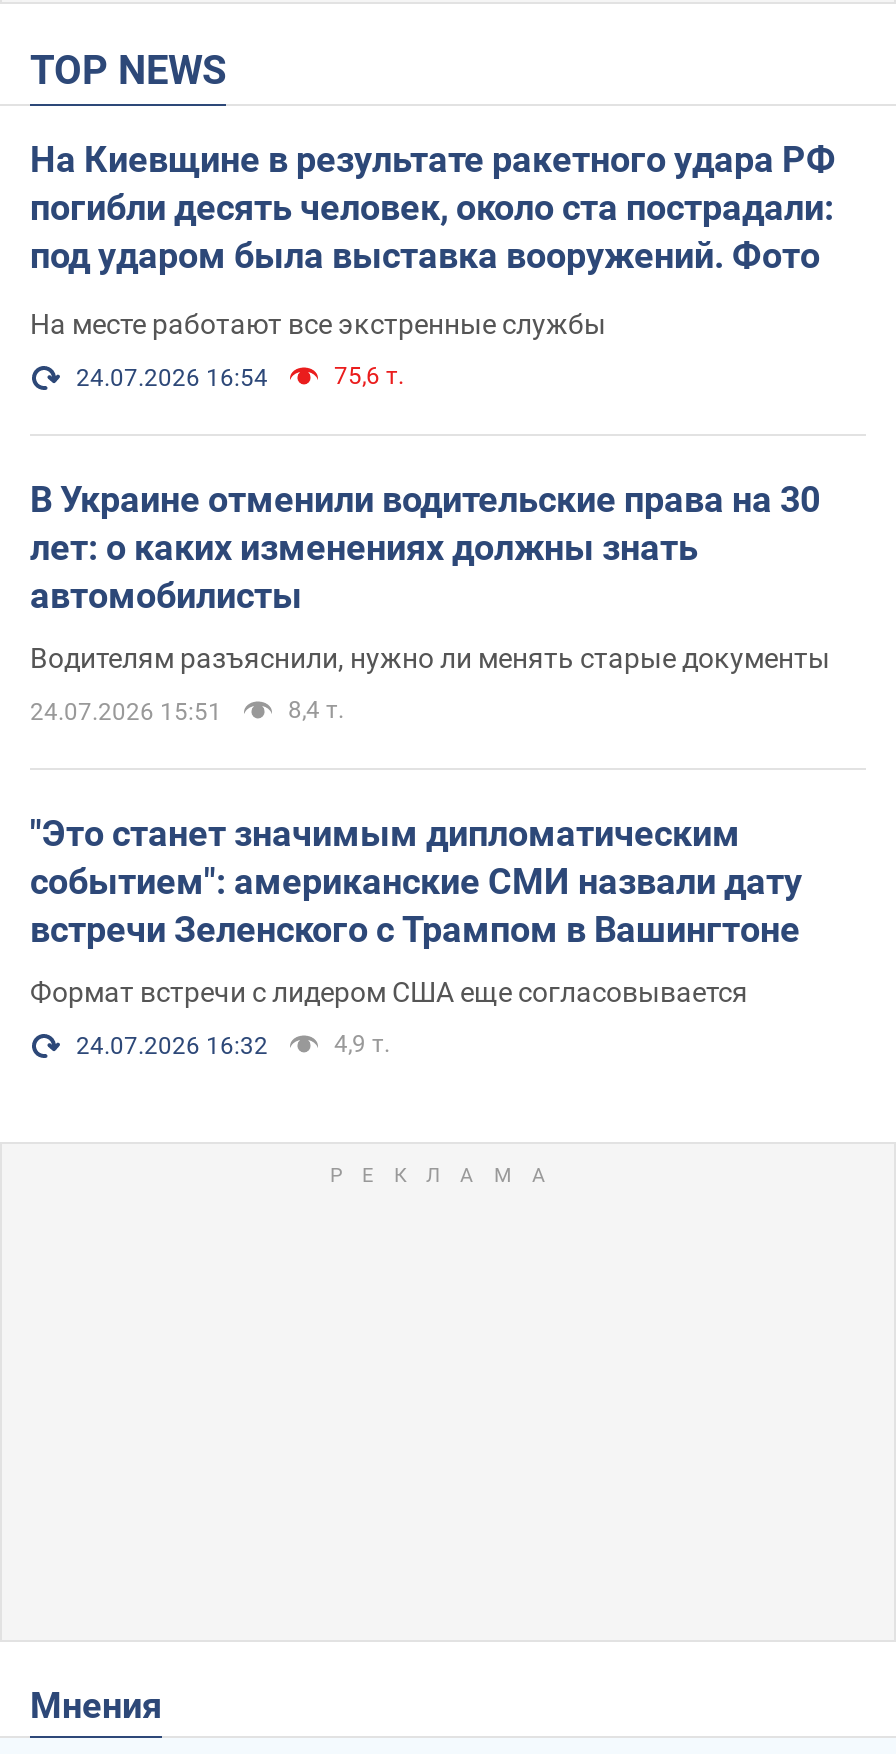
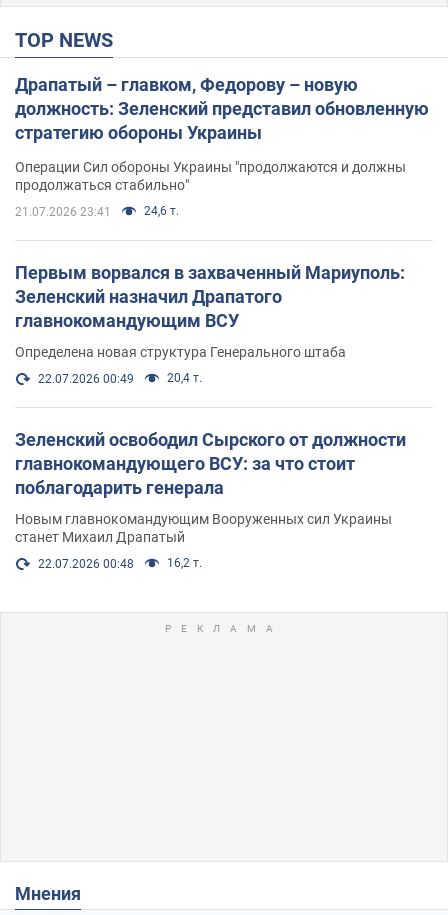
[30,139,836,277] На Киевщине в результате ракетного удара РФ | погибли десять человек, около ста пострадали: | под ударом была выставка вооружений. Фото -> [15,74,429,143] Драпатый – главком, Федорову – новую | должность: Зеленский представил обновленную | стратегию обороны Украины
[30,309,606,341] На месте работают все экстренные службы -> [15,159,406,193] Операции Сил обороны Украины "продолжаются и должны | продолжаться стабильно"
[76,363,404,393] 24.07.2026 16:54 | 75,6 т. -> [15,204,179,219] 21.07.2026 23:41 | 24,6 т.
[30,479,820,617] В Украине отменили водительские права на 30 | лет: о каких изменениях должны знать | автомобилисты -> [15,262,405,331] Первым ворвался в захваченный Мариуполь: | Зеленский назначил Драпатого | главнокомандующим ВСУ
[30,643,830,675] Водителям разъяснили, нужно ли менять старые документы -> [15,344,346,360] Определена новая структура Генерального штаба
[30,697,344,727] 24.07.2026 15:51 | 8,4 т. -> [38,371,202,386] 22.07.2026 00:49 | 20,4 т.
[30,813,802,951] "Это станет значимым дипломатическим | событием": американские СМИ назвали дату | встречи Зеленского с Трампом в Вашингтоне -> [15,429,406,498] Зеленский освободил Сырского от должности | главнокомандующего ВСУ: за что стоит | поблагодарить генерала
[30,977,748,1009] Формат встречи с лидером США еще согласовывается -> [15,511,392,545] Новым главнокомандующим Вооруженных сил Украины | станет Михаил Драпатый
[76,1031,390,1061] 24.07.2026 16:32 | 4,9 т. -> [38,556,202,571] 22.07.2026 00:48 | 16,2 т.

